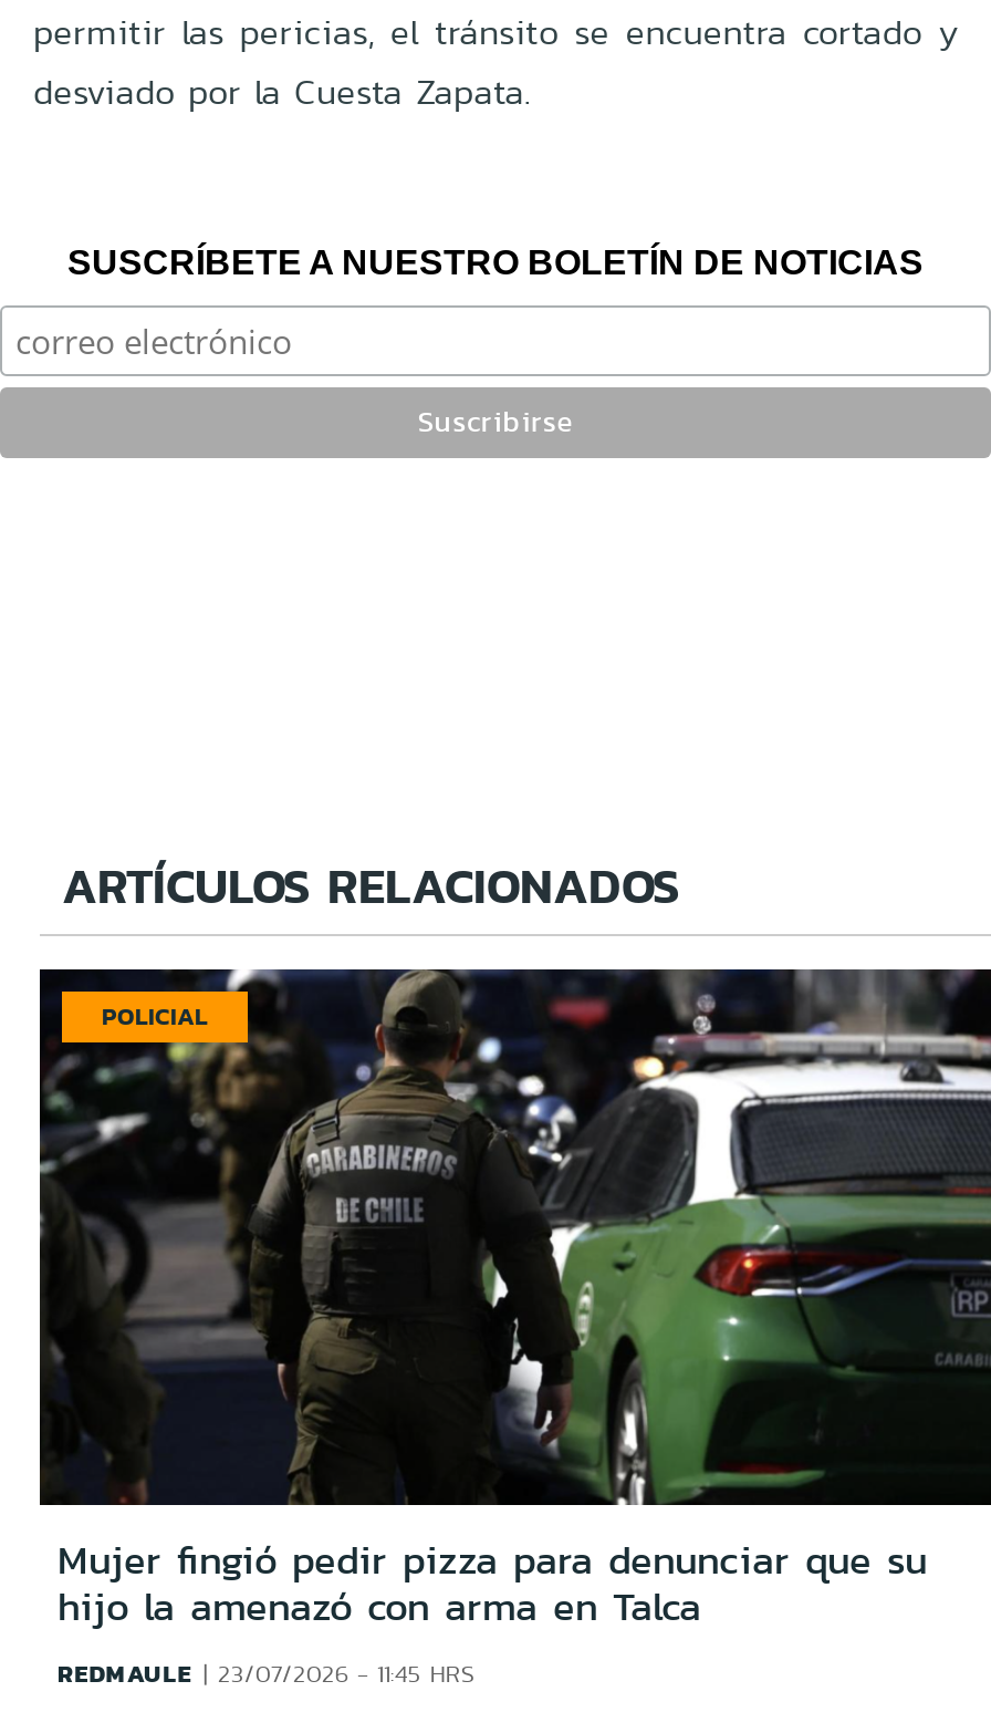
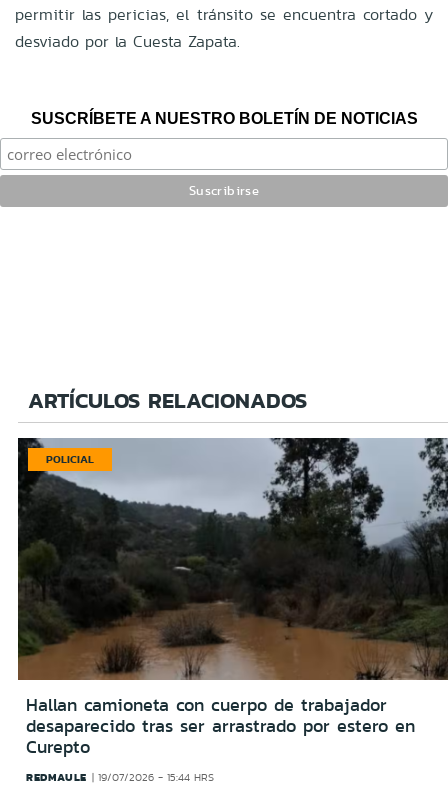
[40,967,984,1636] [image] | Mujer fingió pedir pizza para denunciar que su | hijo la amenazó con arma en Talca -> [18,437,445,760] [image] | Hallan camioneta con cuerpo de trabajador | desaparecido tras ser arrastrado por estero en | Curepto
[58,1656,474,1691] REDMAULE 23/07/2026 - 11:45 HRS -> [26,769,214,785] REDMAULE 19/07/2026 - 15:44 HRS

